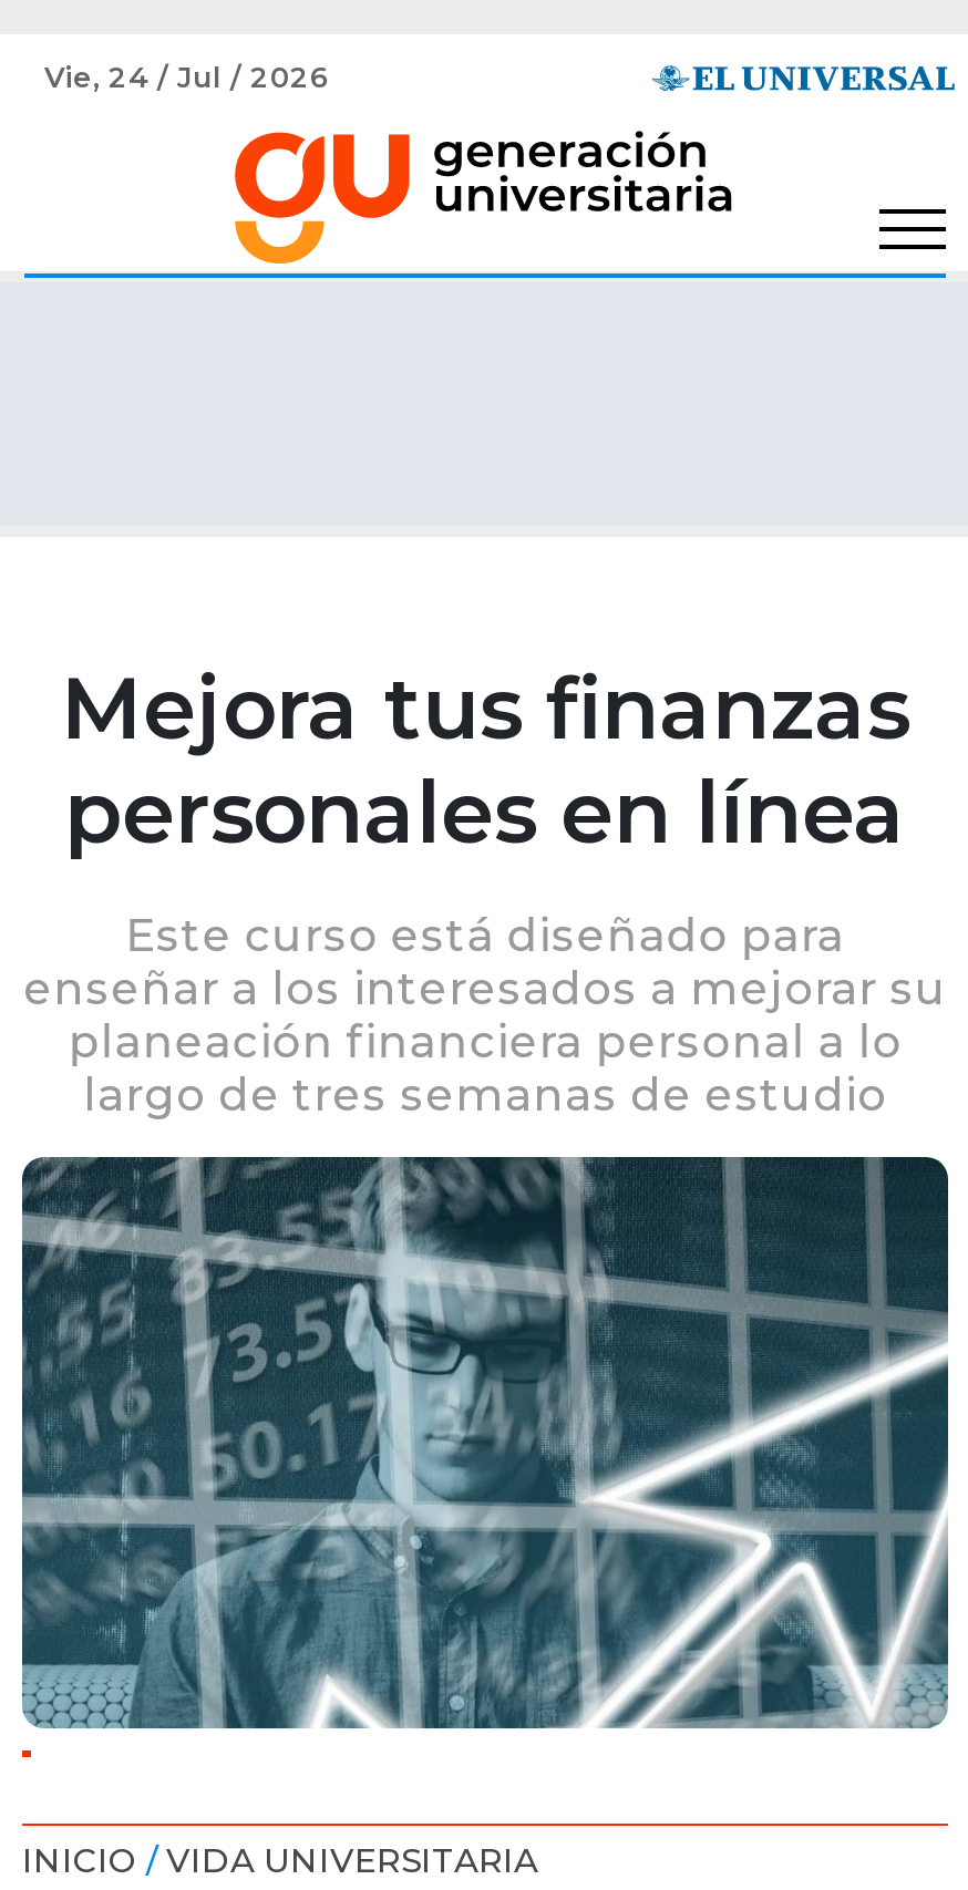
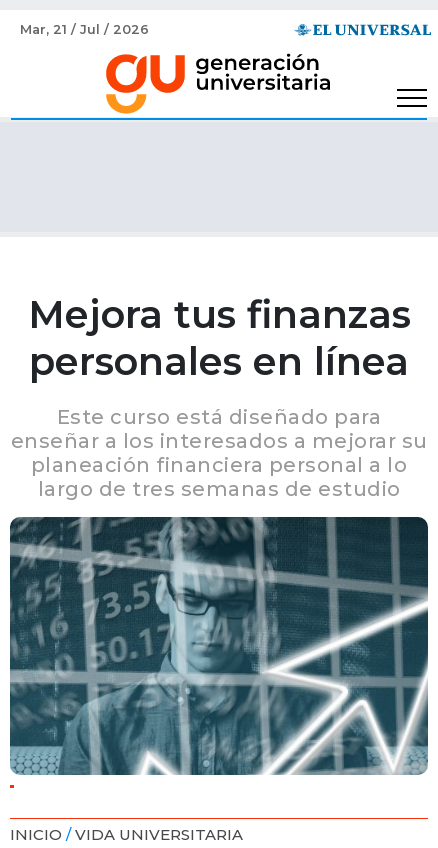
[44,61,330,94] Vie, 24 / Jul / 2026 -> [20,22,149,37] Mar, 21 / Jul / 2026

